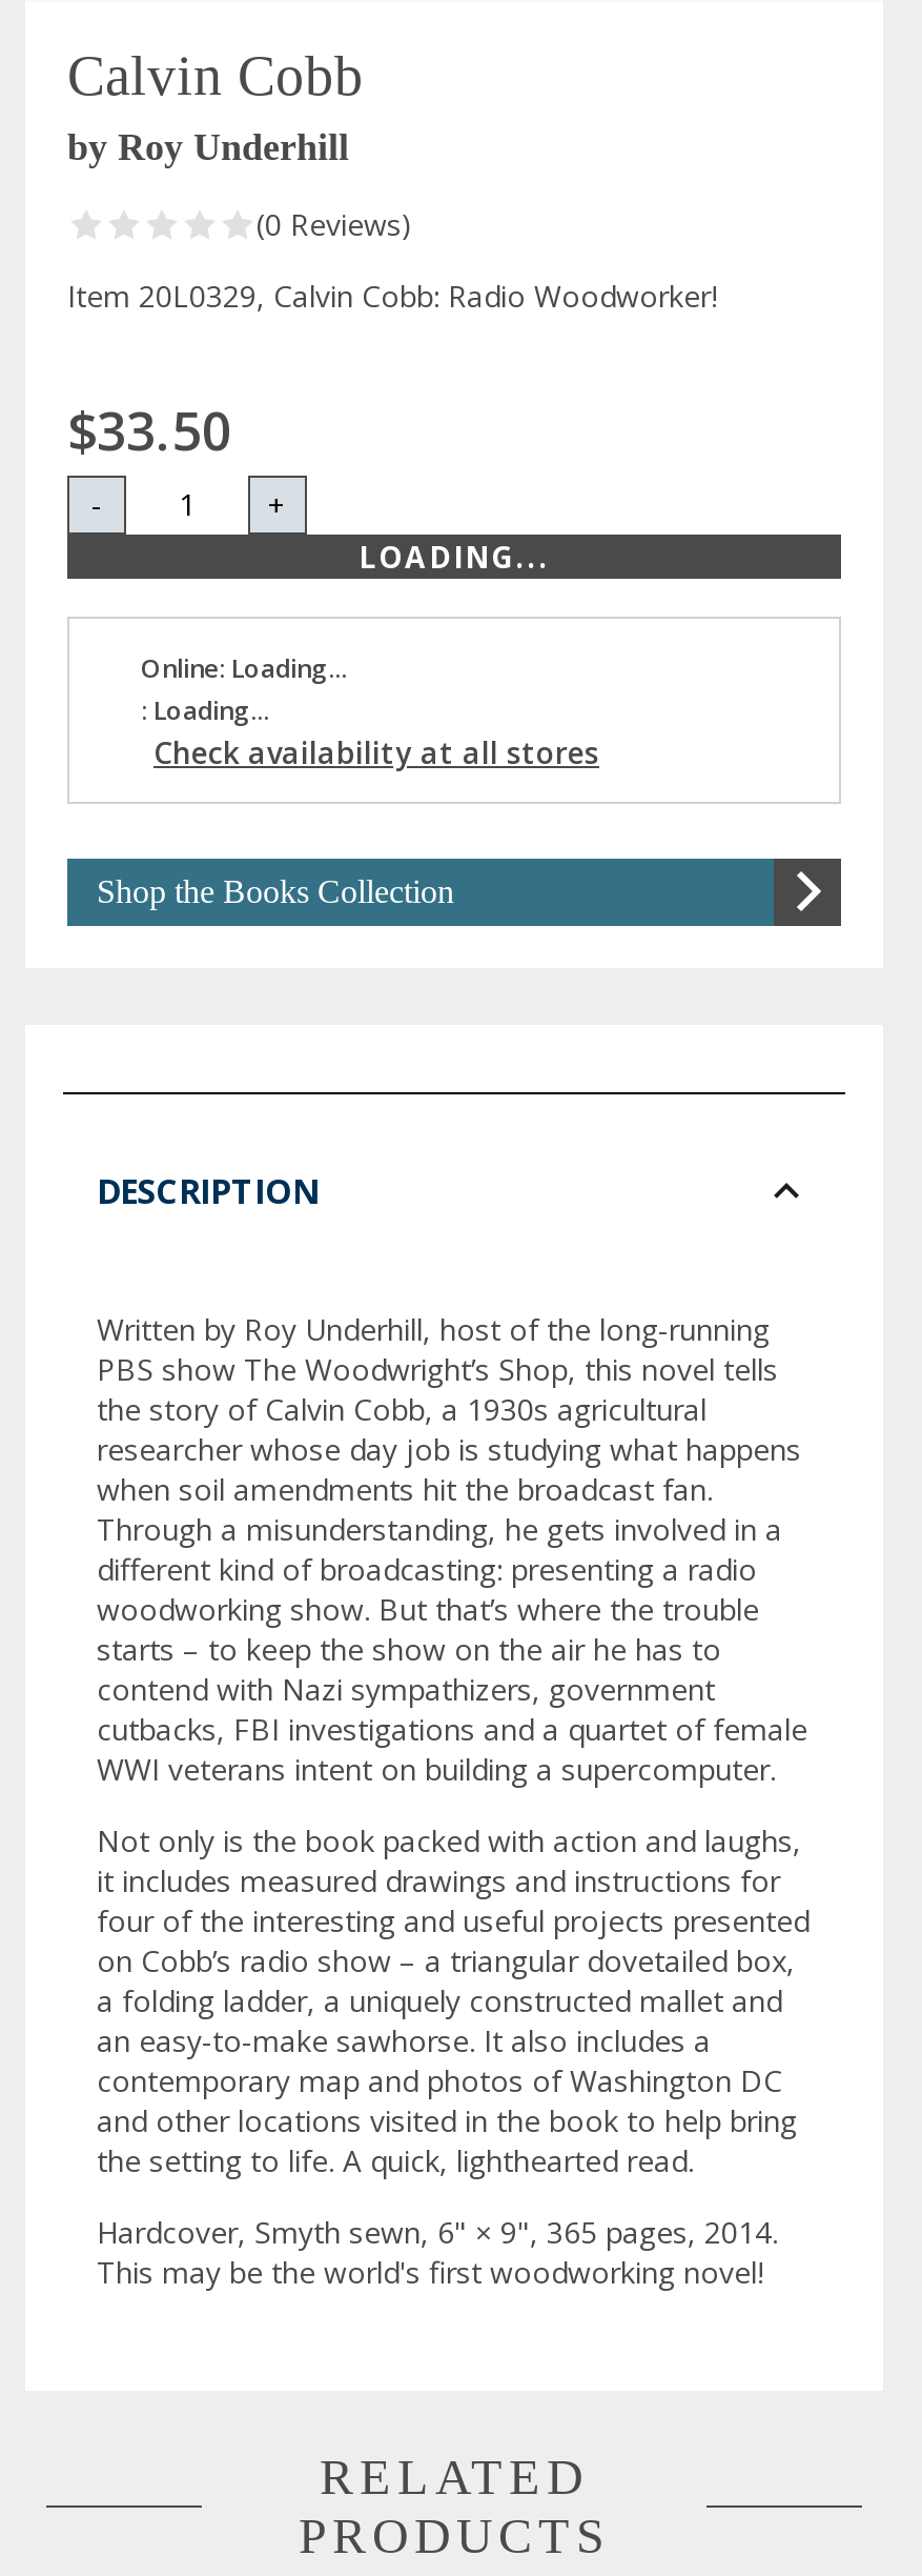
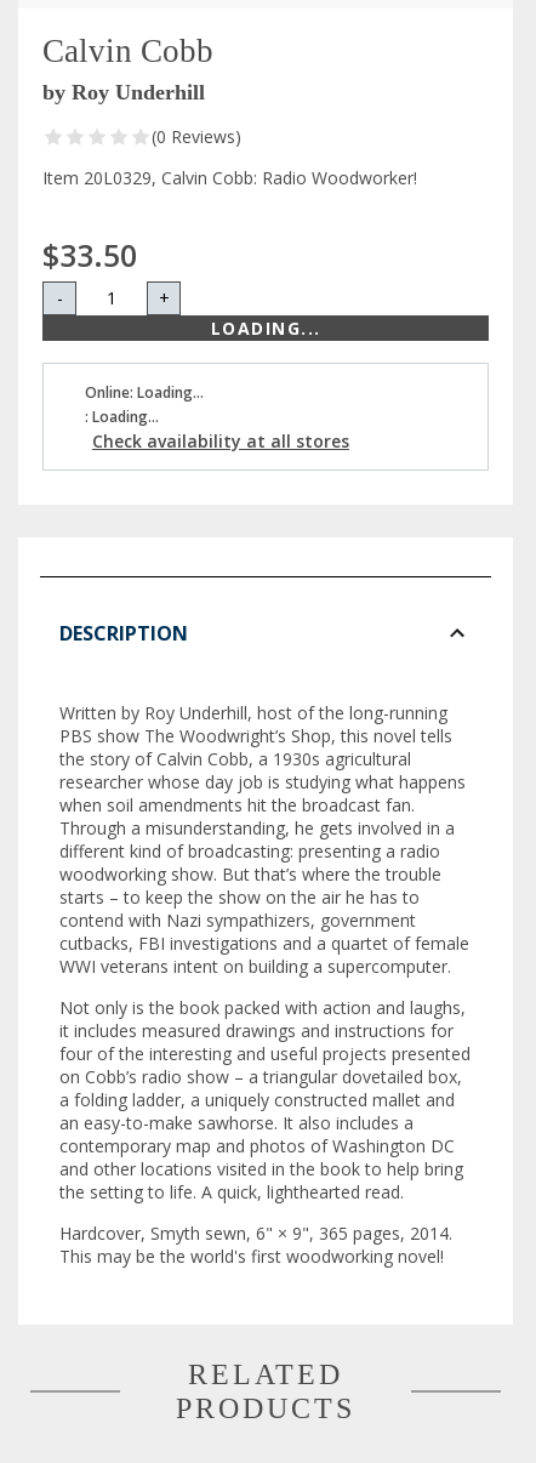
[97,874,454,909] Shop the Books Collection -> none

